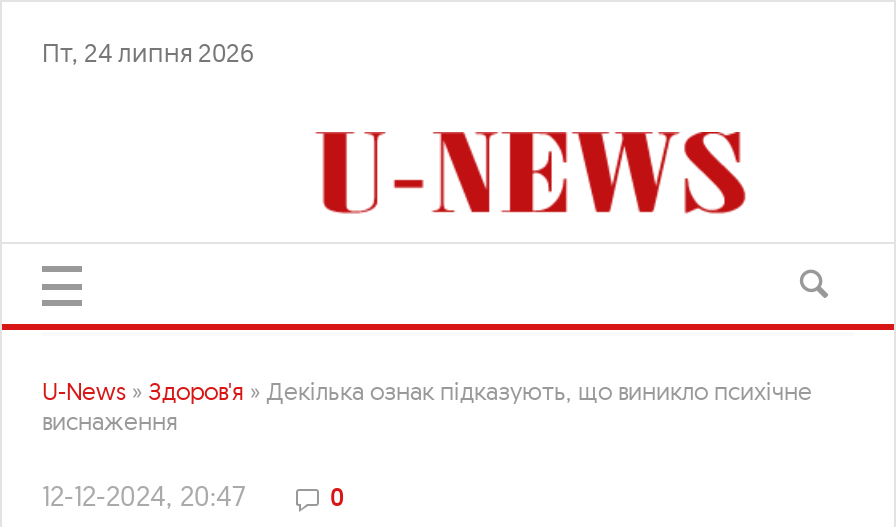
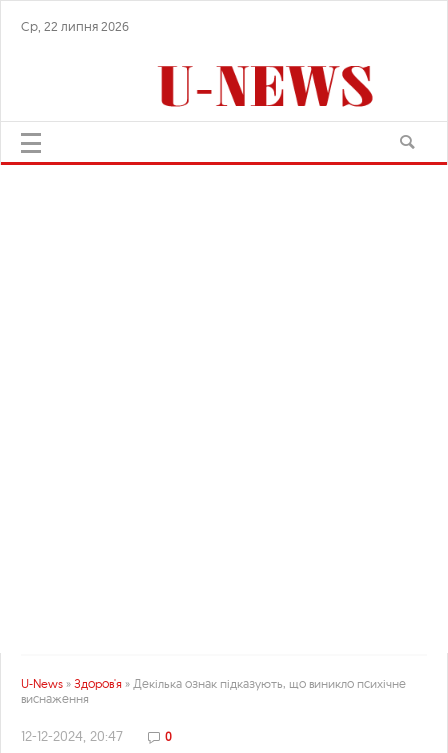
[42,36,254,68] Пт, 24 липня 2026 -> [21,18,129,34] Ср, 22 липня 2026

